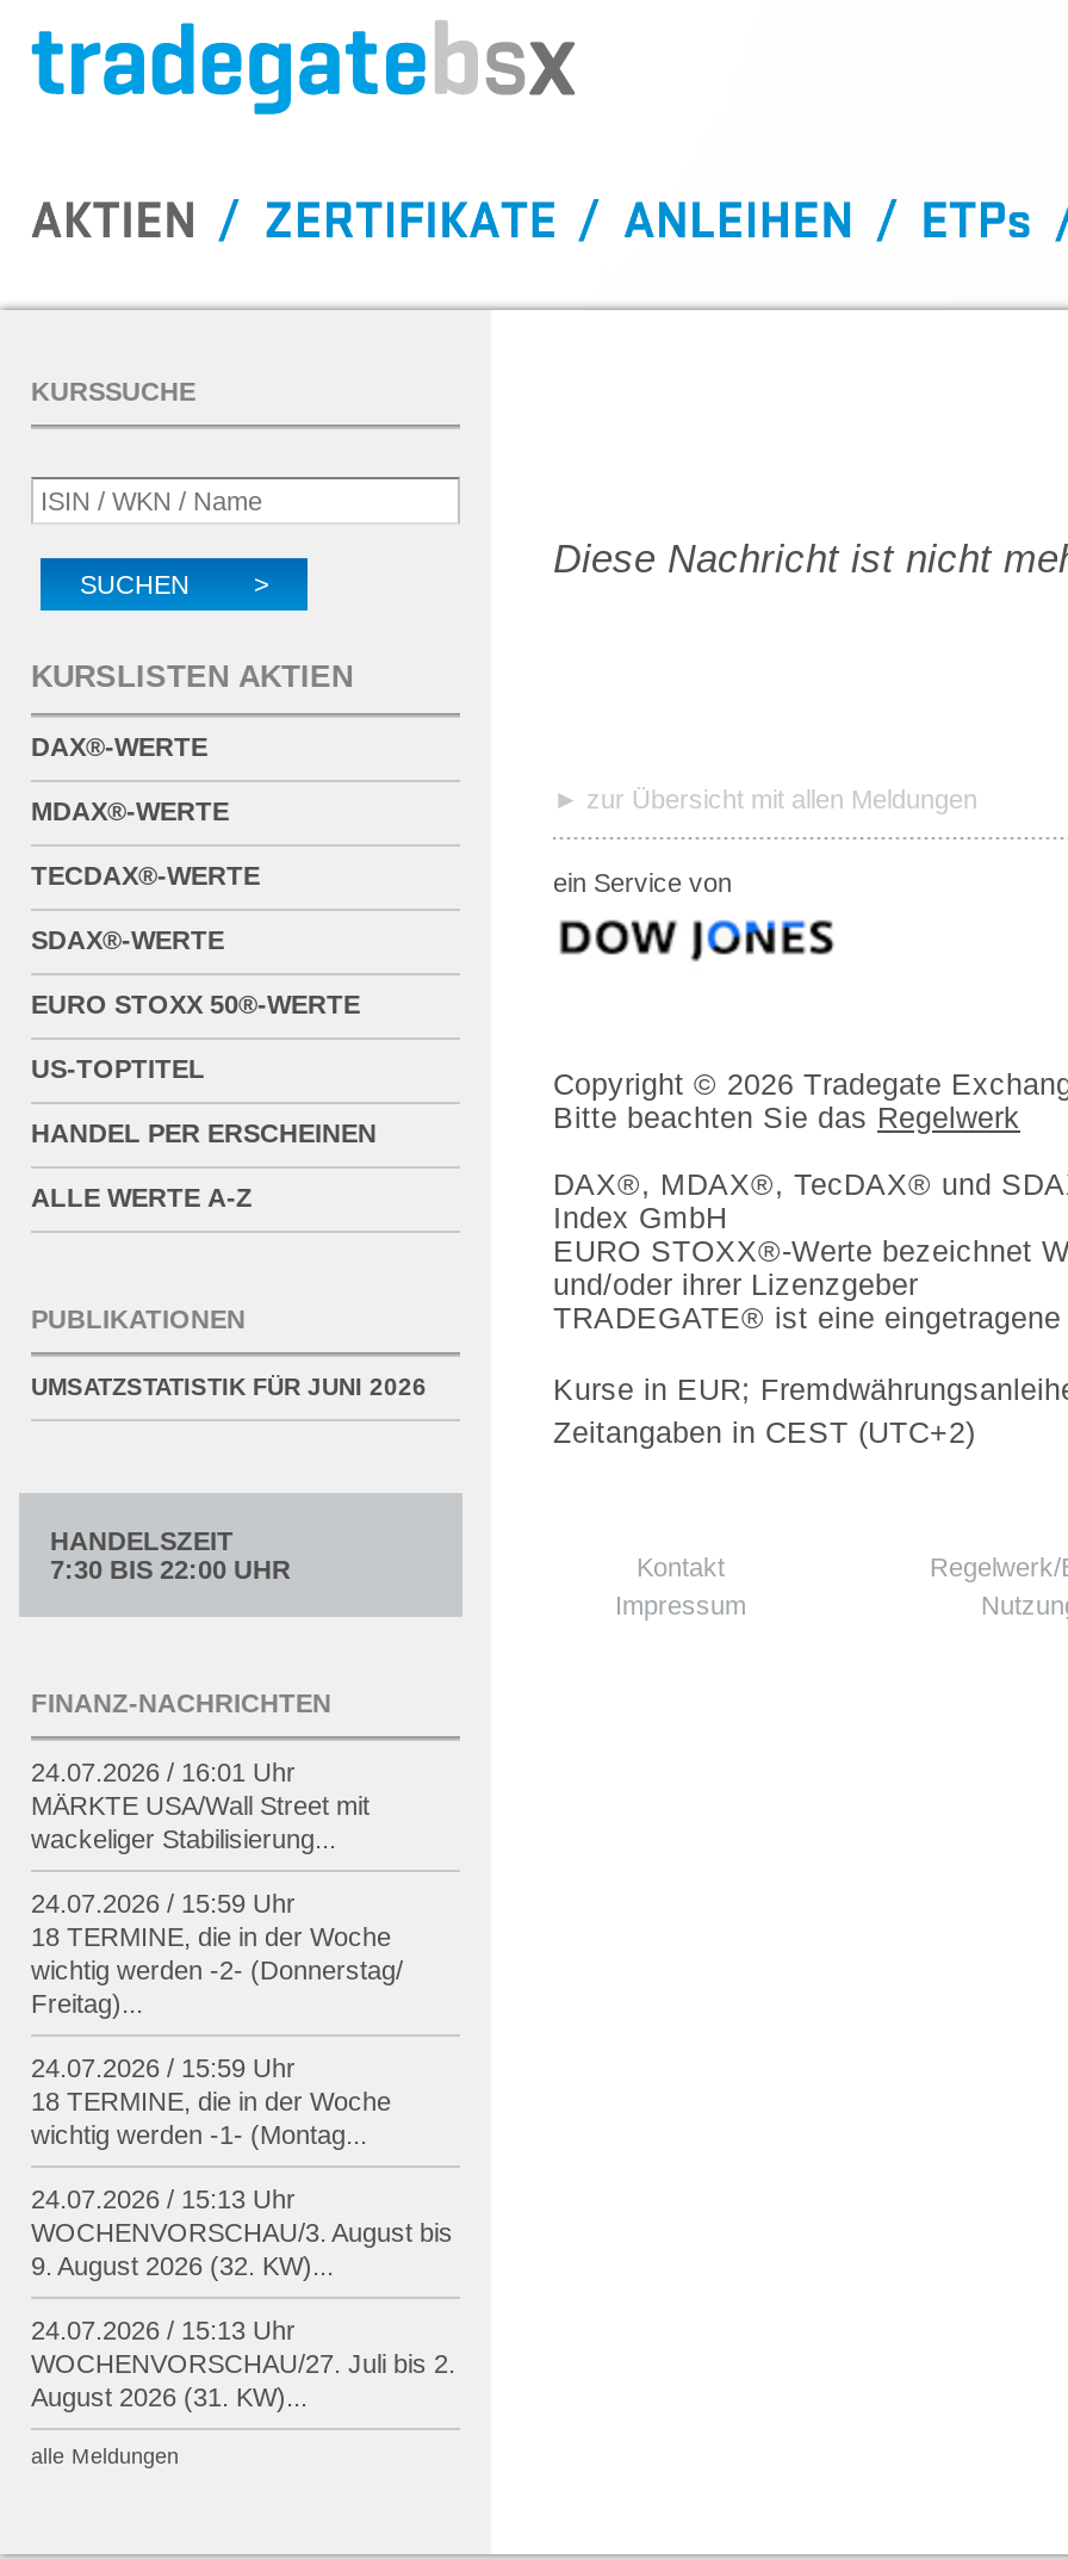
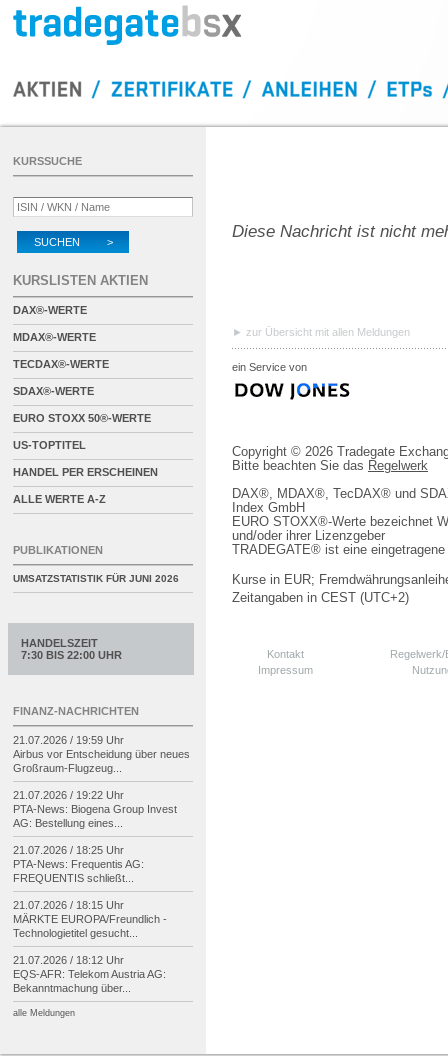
[31,1758,370,1853] 24.07.2026 / 16:01 Uhr | MÄRKTE USA/Wall Street mit | wackeliger Stabilisierung... -> [13,734,190,774] 21.07.2026 / 19:59 Uhr | Airbus vor Entscheidung über neues | Großraum-Flugzeug...
[31,1889,403,2018] 24.07.2026 / 15:59 Uhr | 18 TERMINE, die in der Woche | wichtig werden -2- (Donnerstag/ | Freitag)... -> [13,789,177,829] 21.07.2026 / 19:22 Uhr | PTA-News: Biogena Group Invest | AG: Bestellung eines...
[31,2053,391,2149] 24.07.2026 / 15:59 Uhr | 18 TERMINE, die in der Woche | wichtig werden -1- (Montag... -> [13,844,144,884] 21.07.2026 / 18:25 Uhr | PTA-News: Frequentis AG: | FREQUENTIS schließt...
[31,2185,453,2280] 24.07.2026 / 15:13 Uhr | WOCHENVORSCHAU/3. August bis | 9. August 2026 (32. KW)... -> [13,899,167,939] 21.07.2026 / 18:15 Uhr | MÄRKTE EUROPA/Freundlich - | Technologietitel gesucht...
[31,2316,455,2411] 24.07.2026 / 15:13 Uhr | WOCHENVORSCHAU/27. Juli bis 2. | August 2026 (31. KW)... -> [13,954,166,994] 21.07.2026 / 18:12 Uhr | EQS-AFR: Telekom Austria AG: | Bekanntmachung über...

